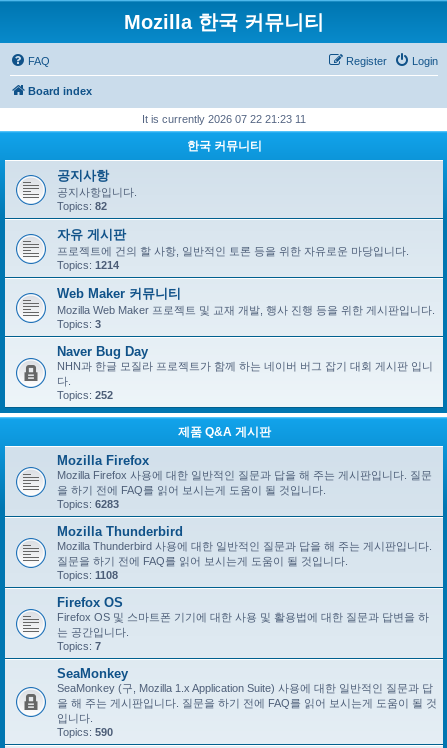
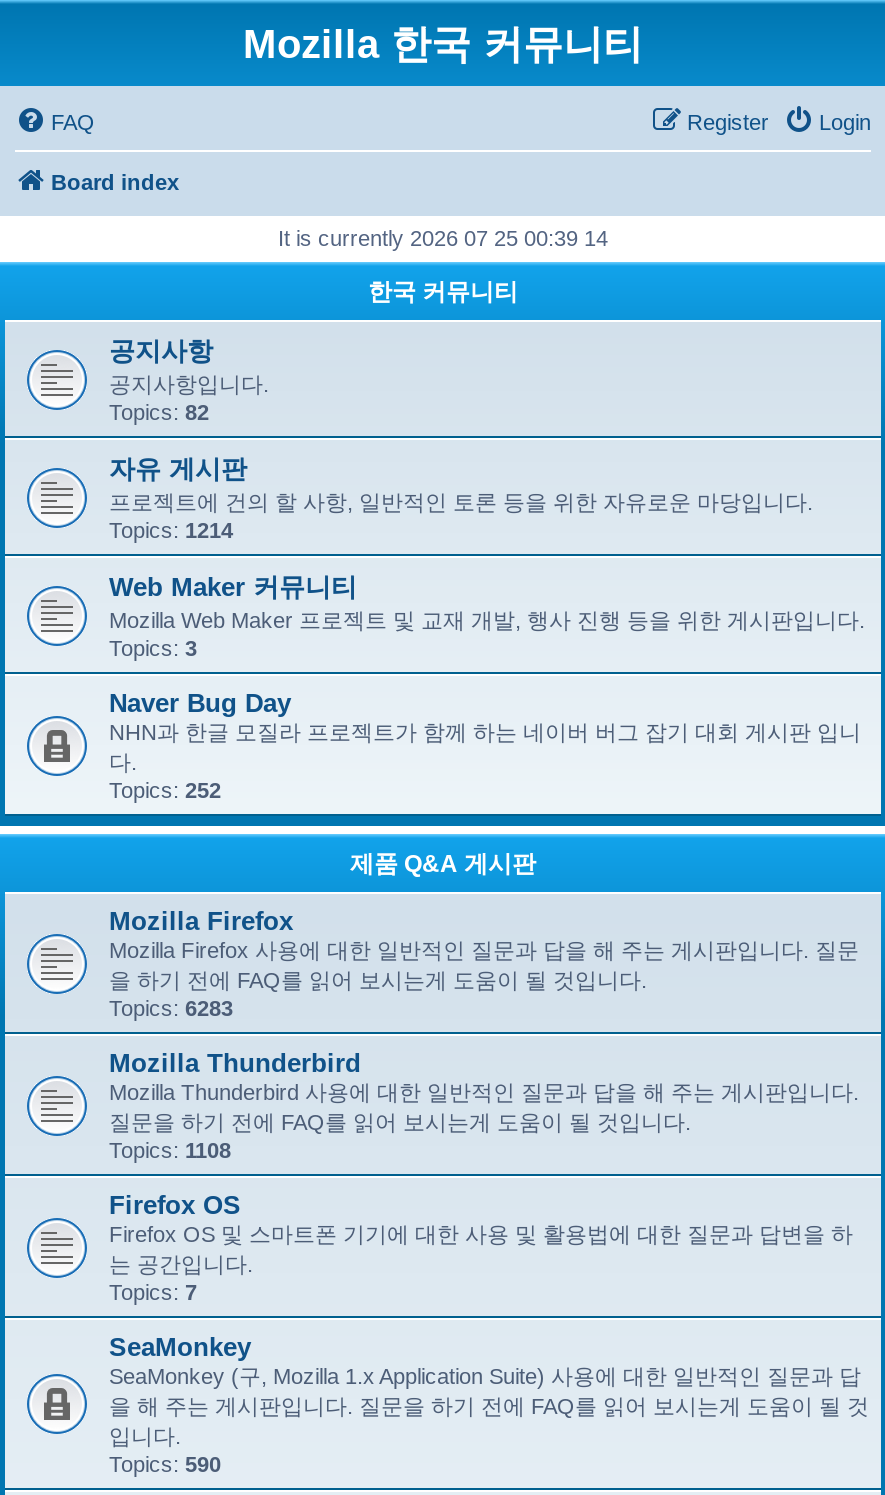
[142,113,306,125] It is currently 2026 07 22 21:23 11 -> [278,226,608,250] It is currently 2026 07 25 00:39 14

